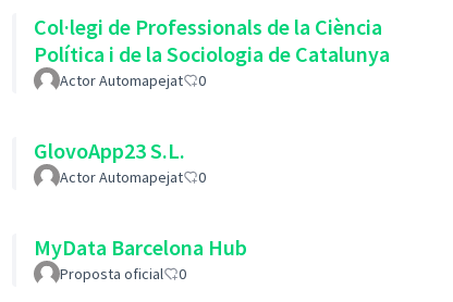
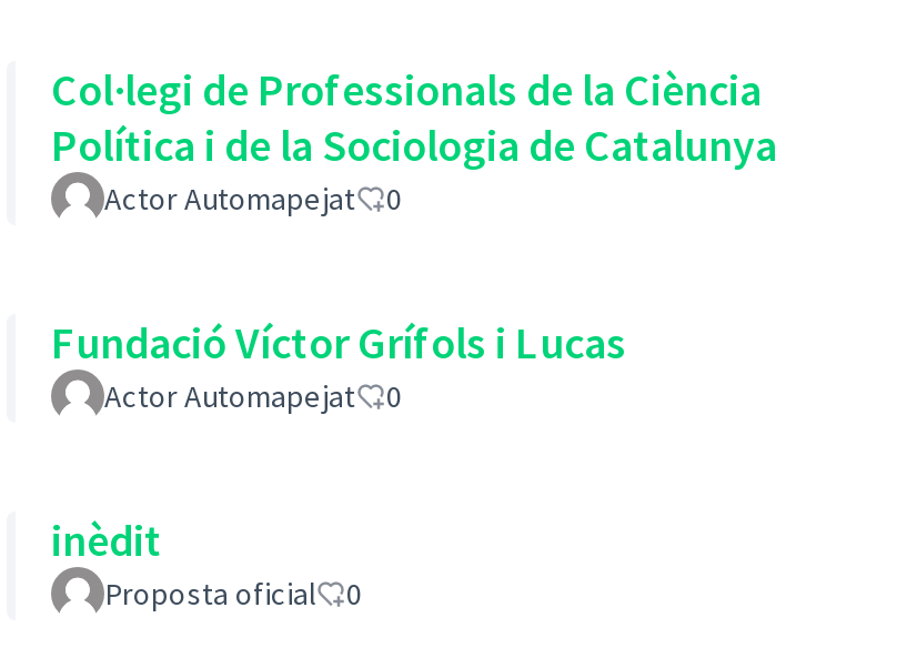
[34,137,185,164] GlovoApp23 S.L. -> [51,314,626,369] Fundació Víctor Grífols i Lucas
[34,234,247,261] MyData Barcelona Hub -> [51,512,162,567] inèdit

